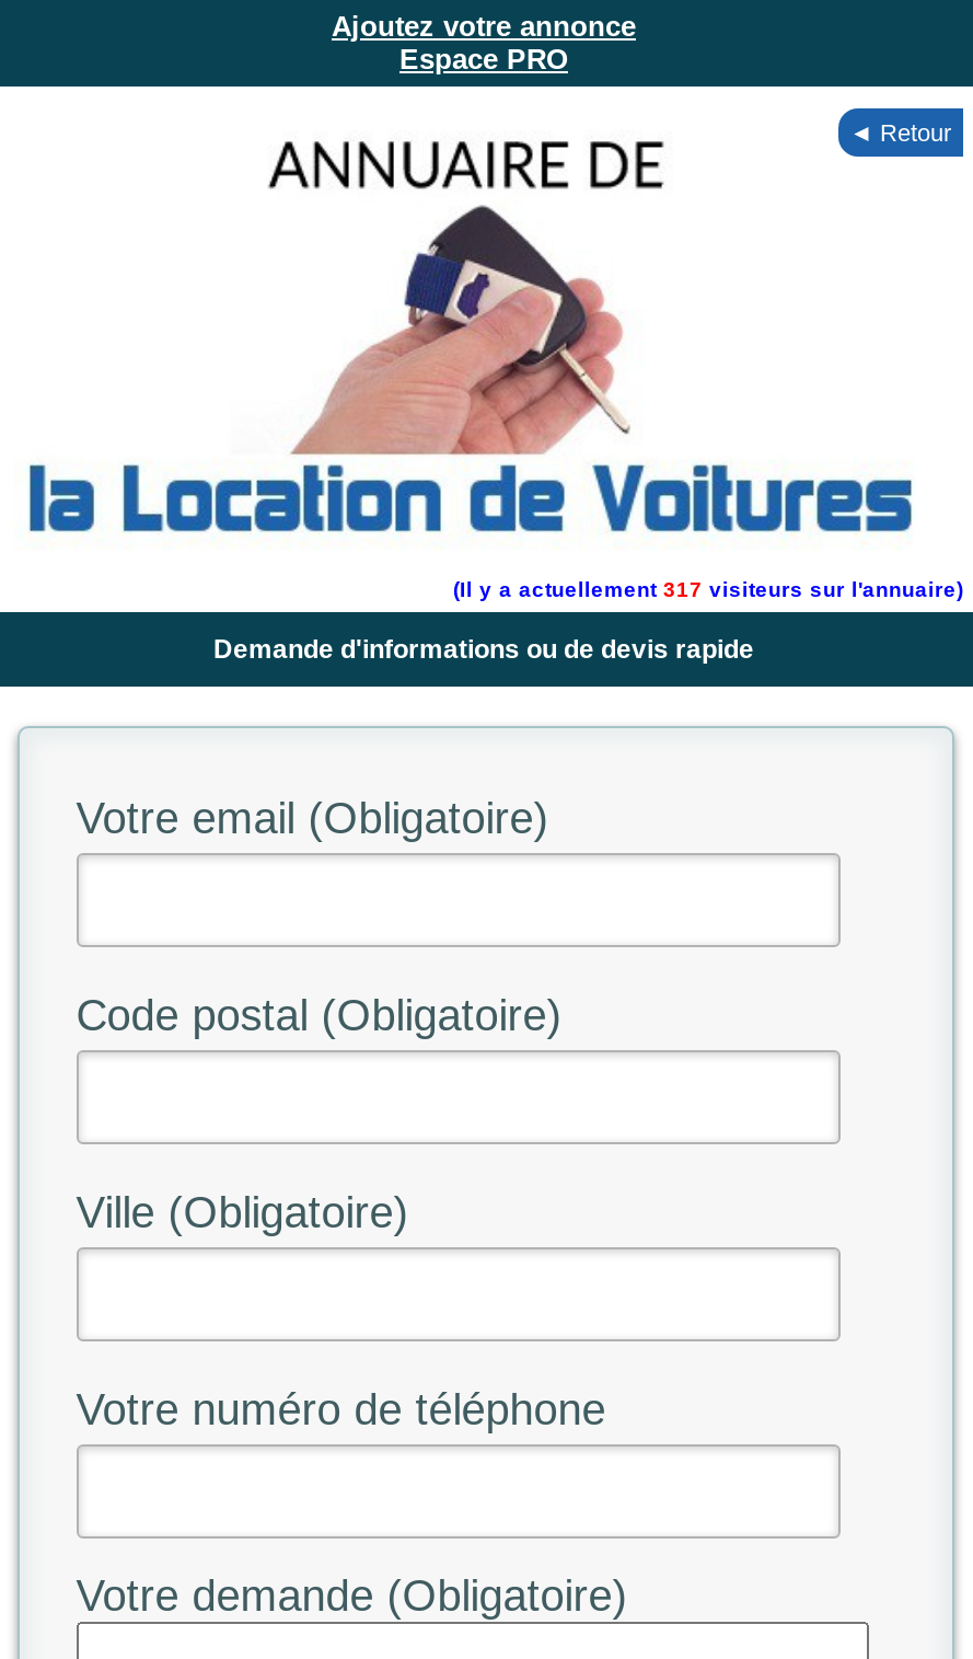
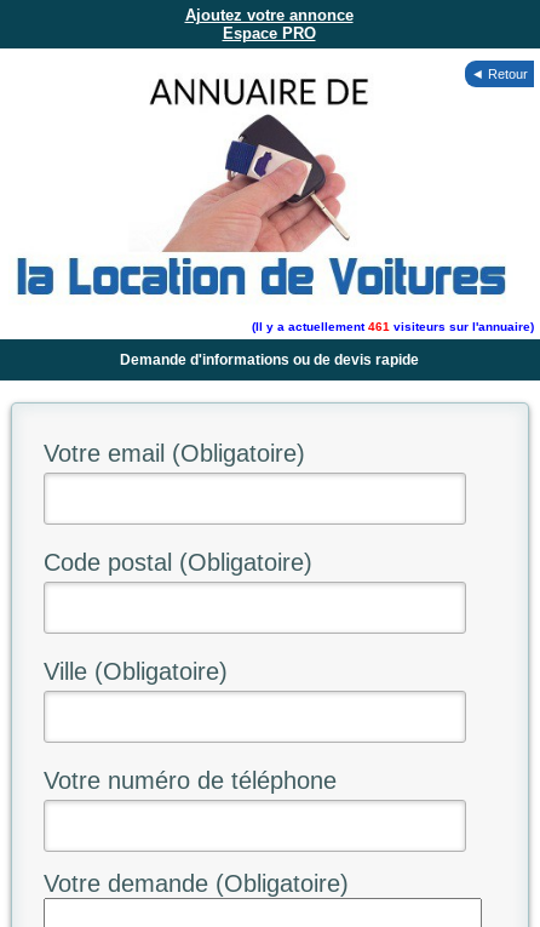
[453,578,963,602] (Il y a actuellement 317 visiteurs sur l'annuaire) -> [252,320,534,334] (Il y a actuellement 461 visiteurs sur l'annuaire)

